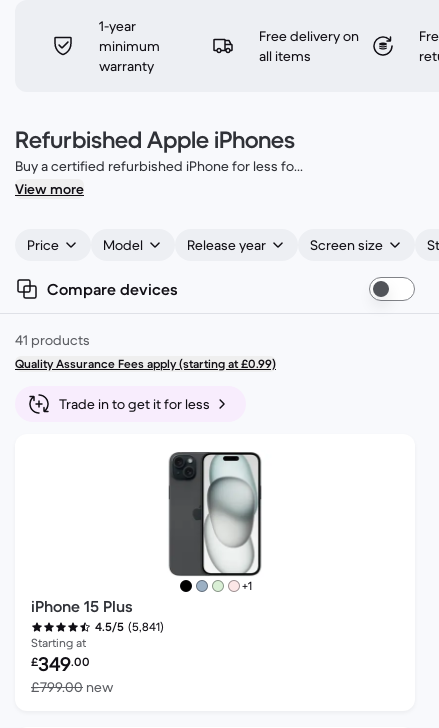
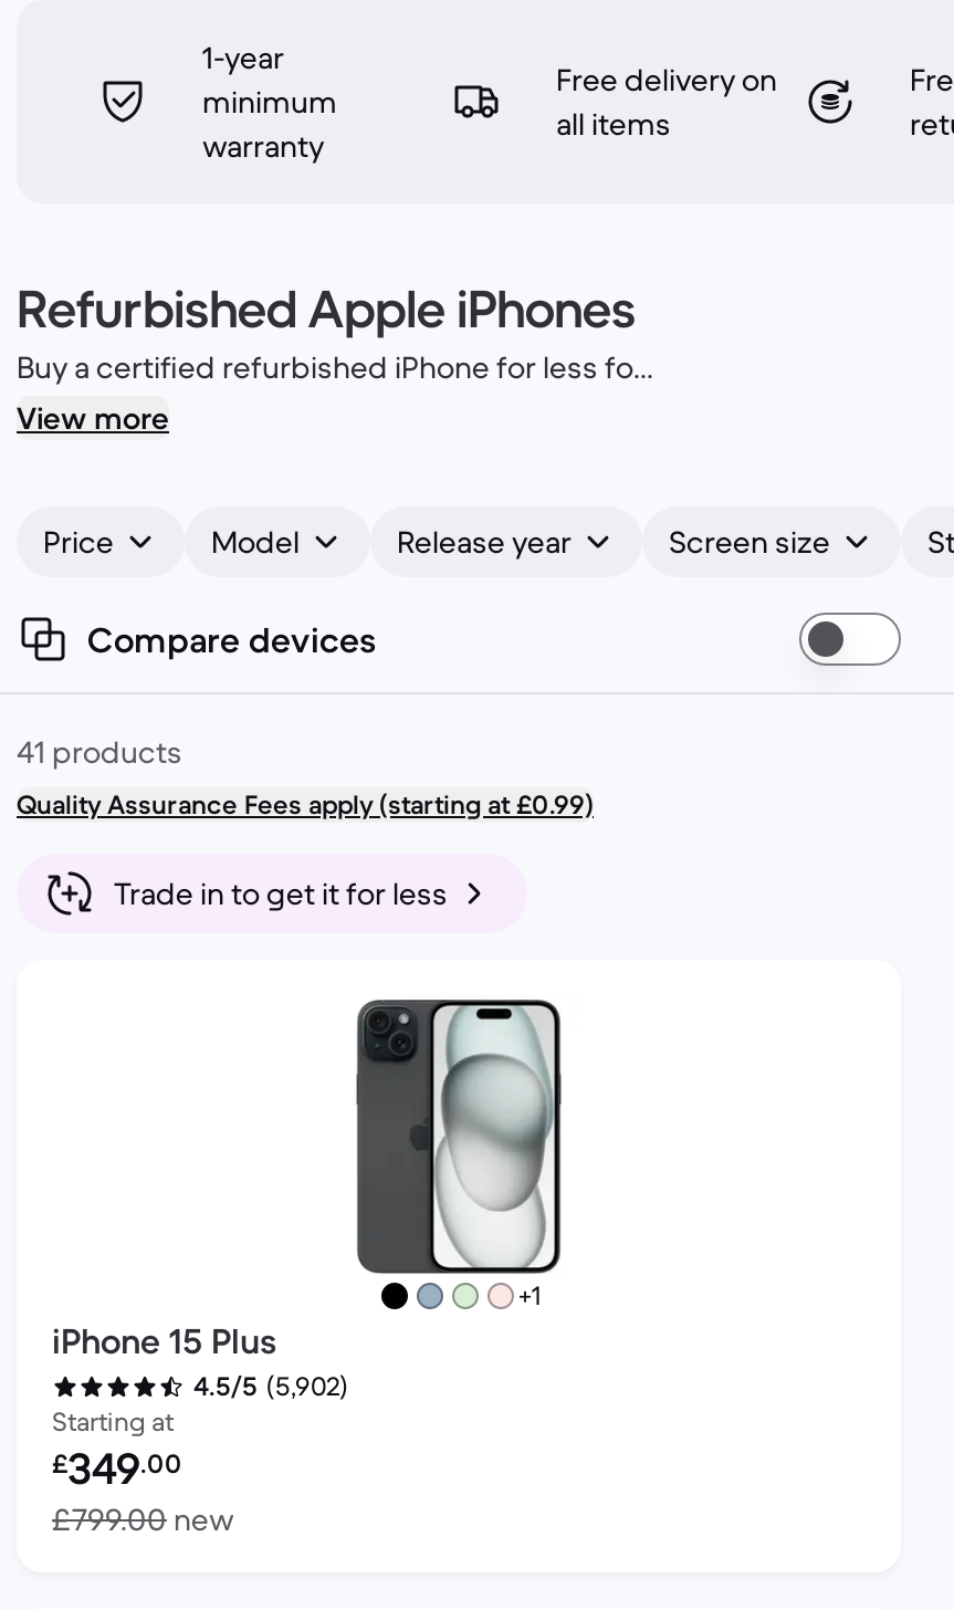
[95,618,164,634] 4.5/5 (5,841) -> [193,1368,348,1402] 4.5/5 (5,902)

